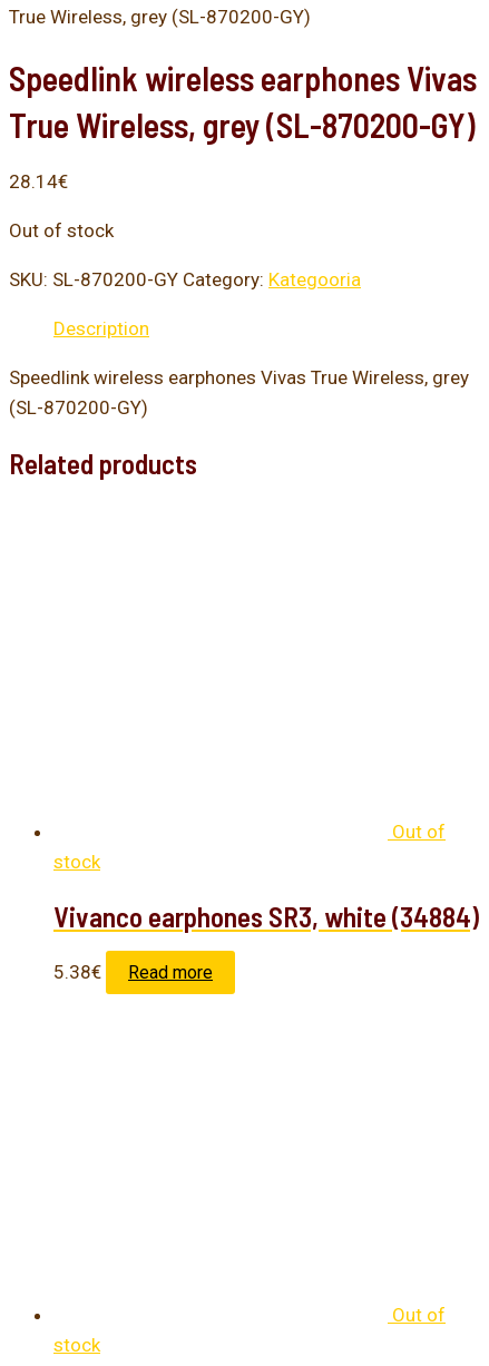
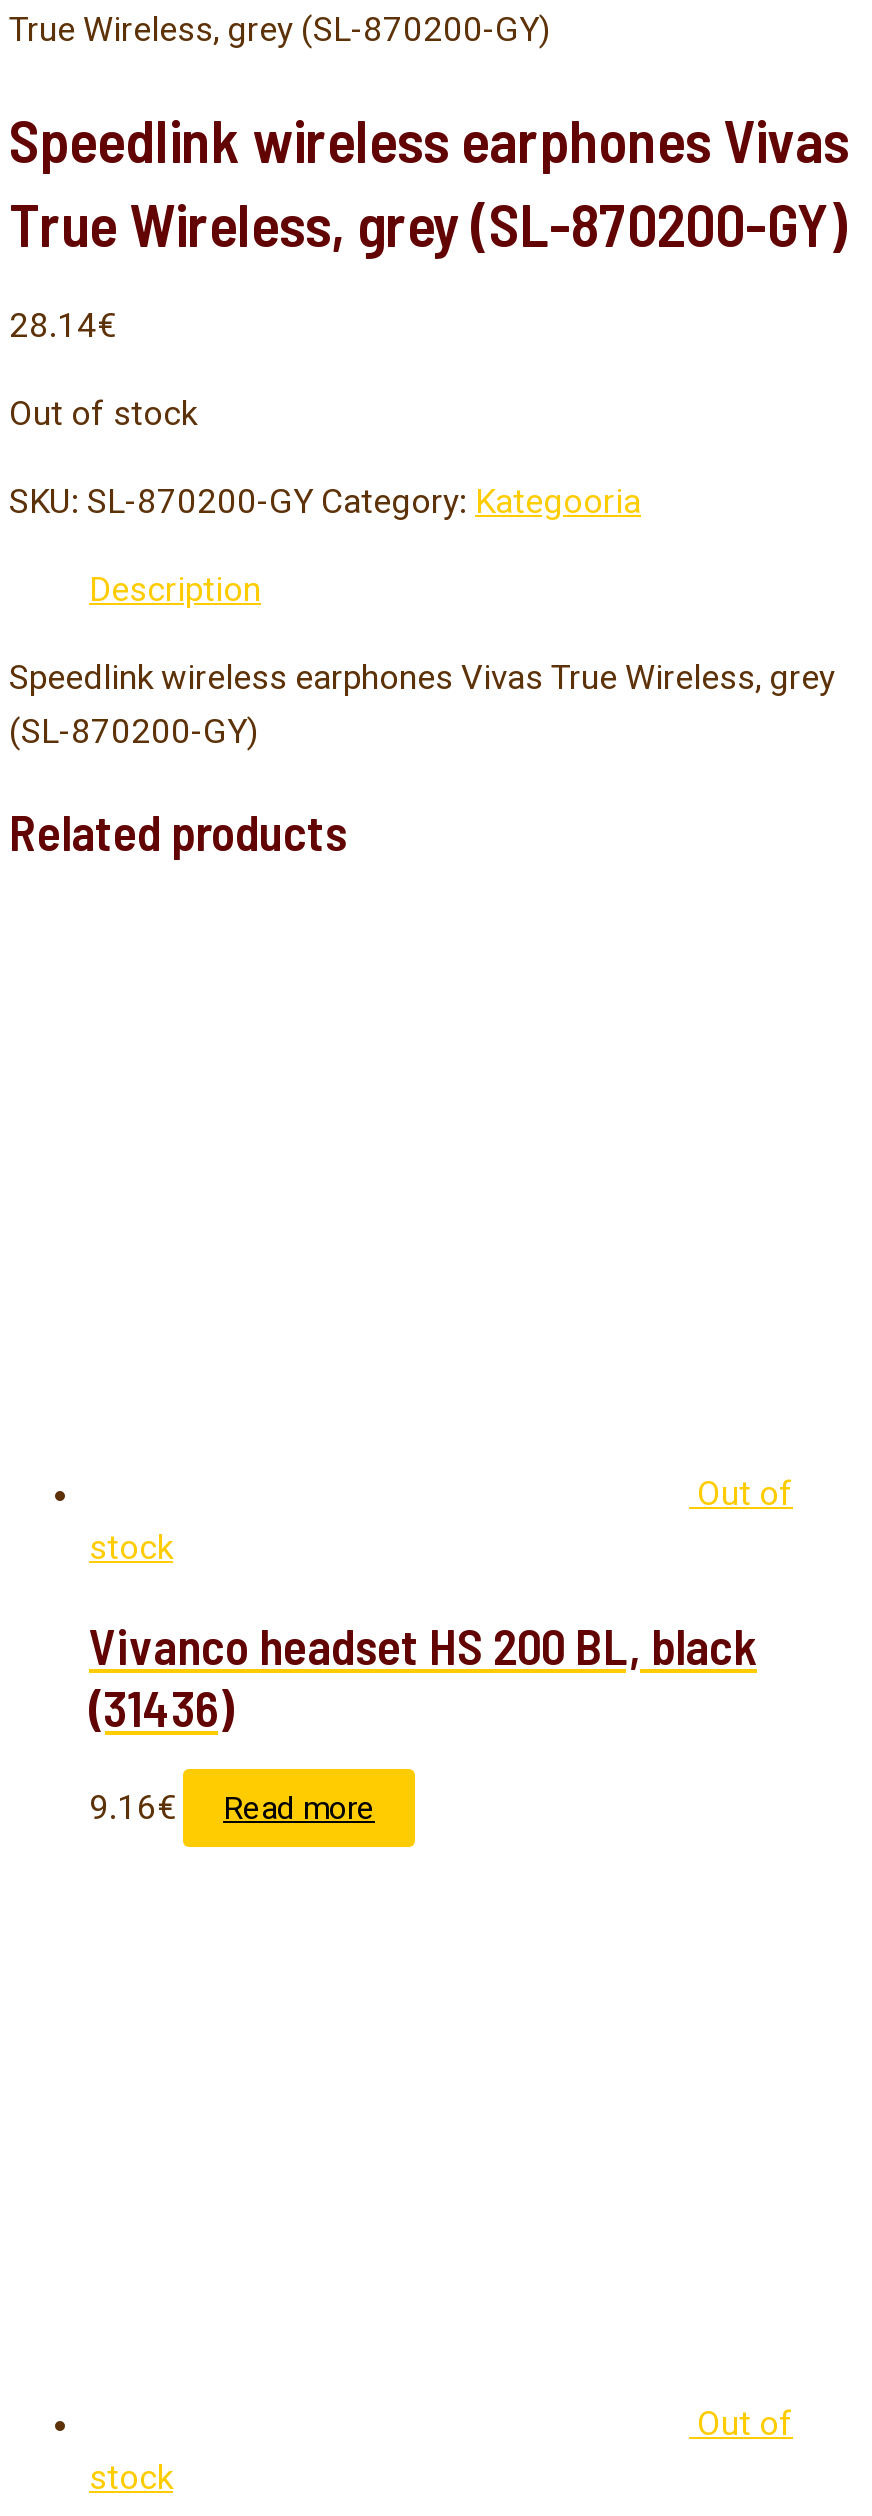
[53,900,479,933] Vivanco earphones SR3, white (34884) -> [89,1616,757,1738] Vivanco headset HS 200 BL, black | (31436)
[53,961,213,983] 5.38€ Read more -> [89,1787,375,1827] 9.16€ Read more

